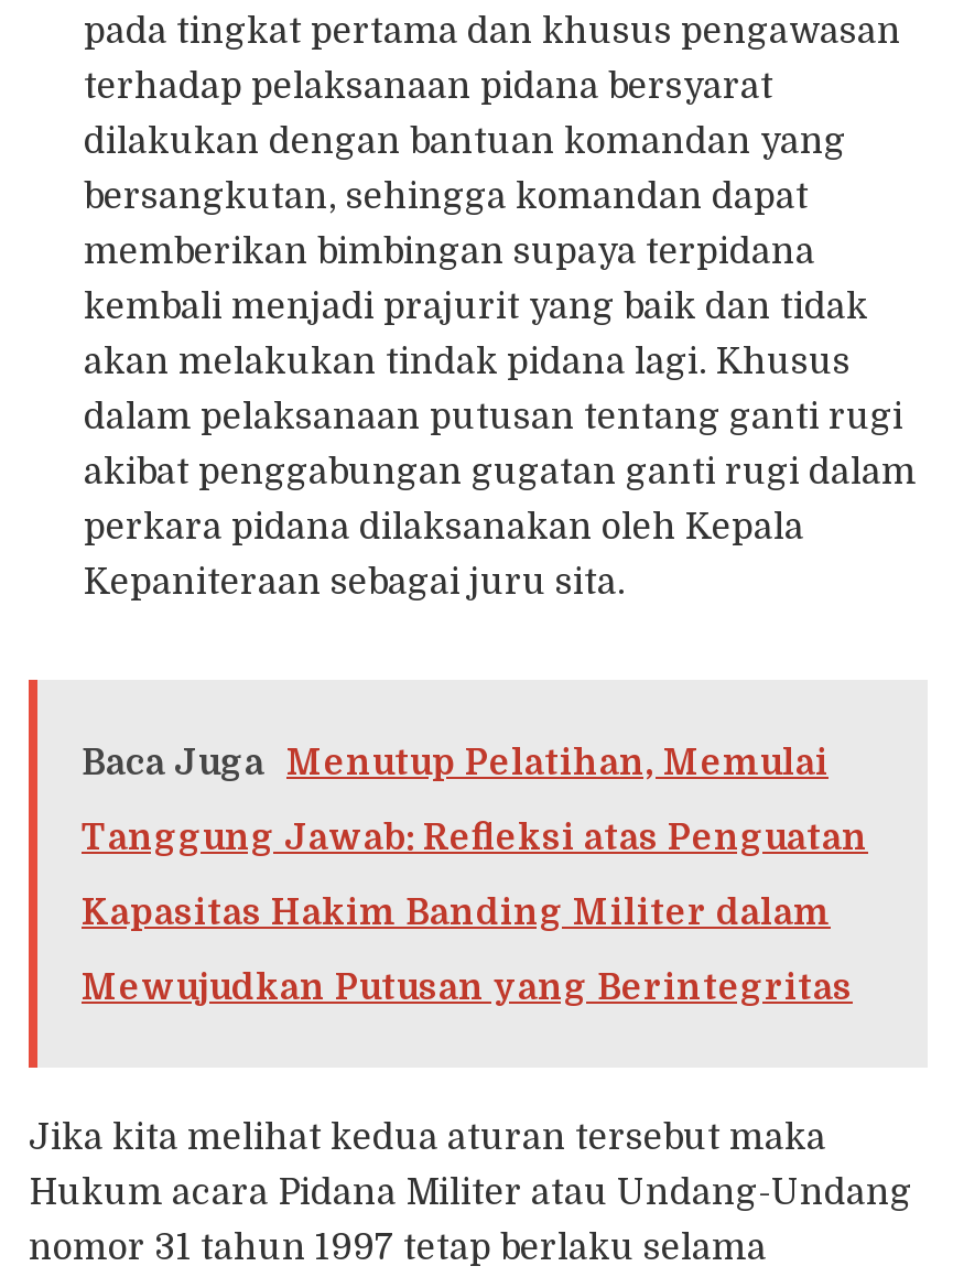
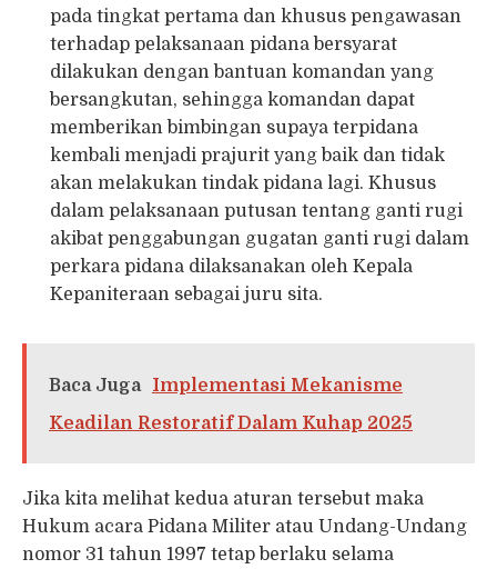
[82,744,868,1008] Baca Juga Menutup Pelatihan, Memulai | Tanggung Jawab: Refleksi atas Penguatan | Kapasitas Hakim Banding Militer dalam | Mewujudkan Putusan yang Berintegritas -> [49,376,413,433] Baca Juga Implementasi Mekanisme | Keadilan Restoratif Dalam Kuhap 2025

